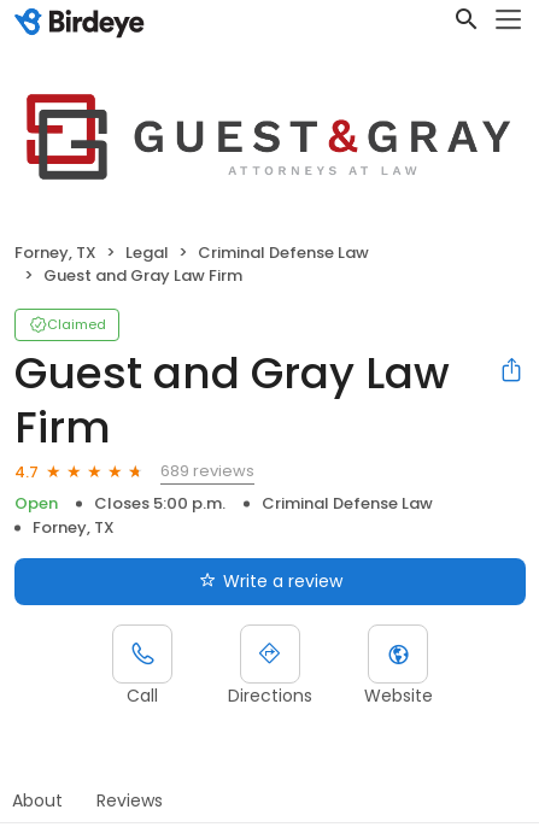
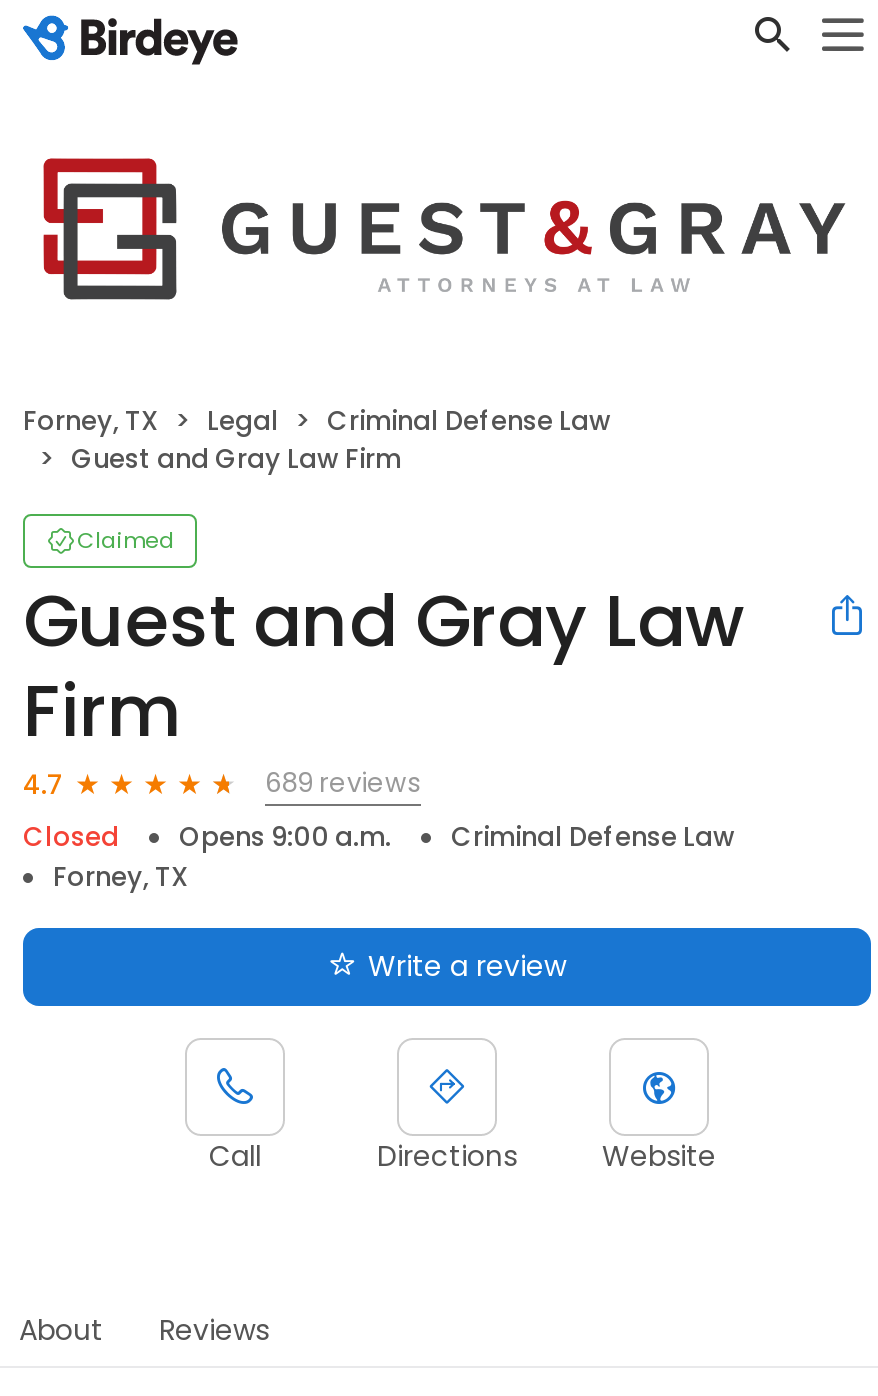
[14,492,225,515] Open | Closes 5:00 p.m. -> [23,818,391,856] Closed | Opens 9:00 a.m.

